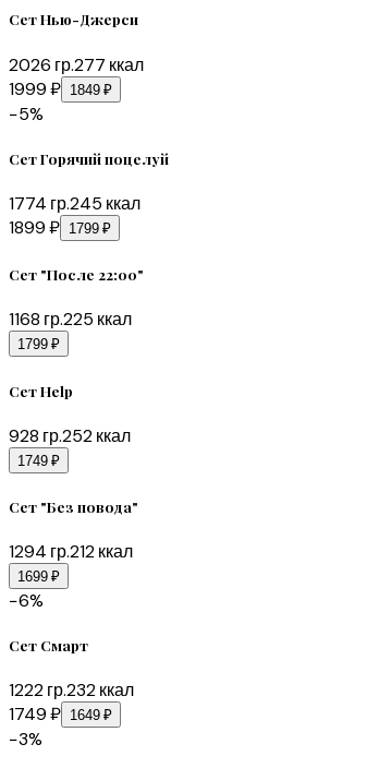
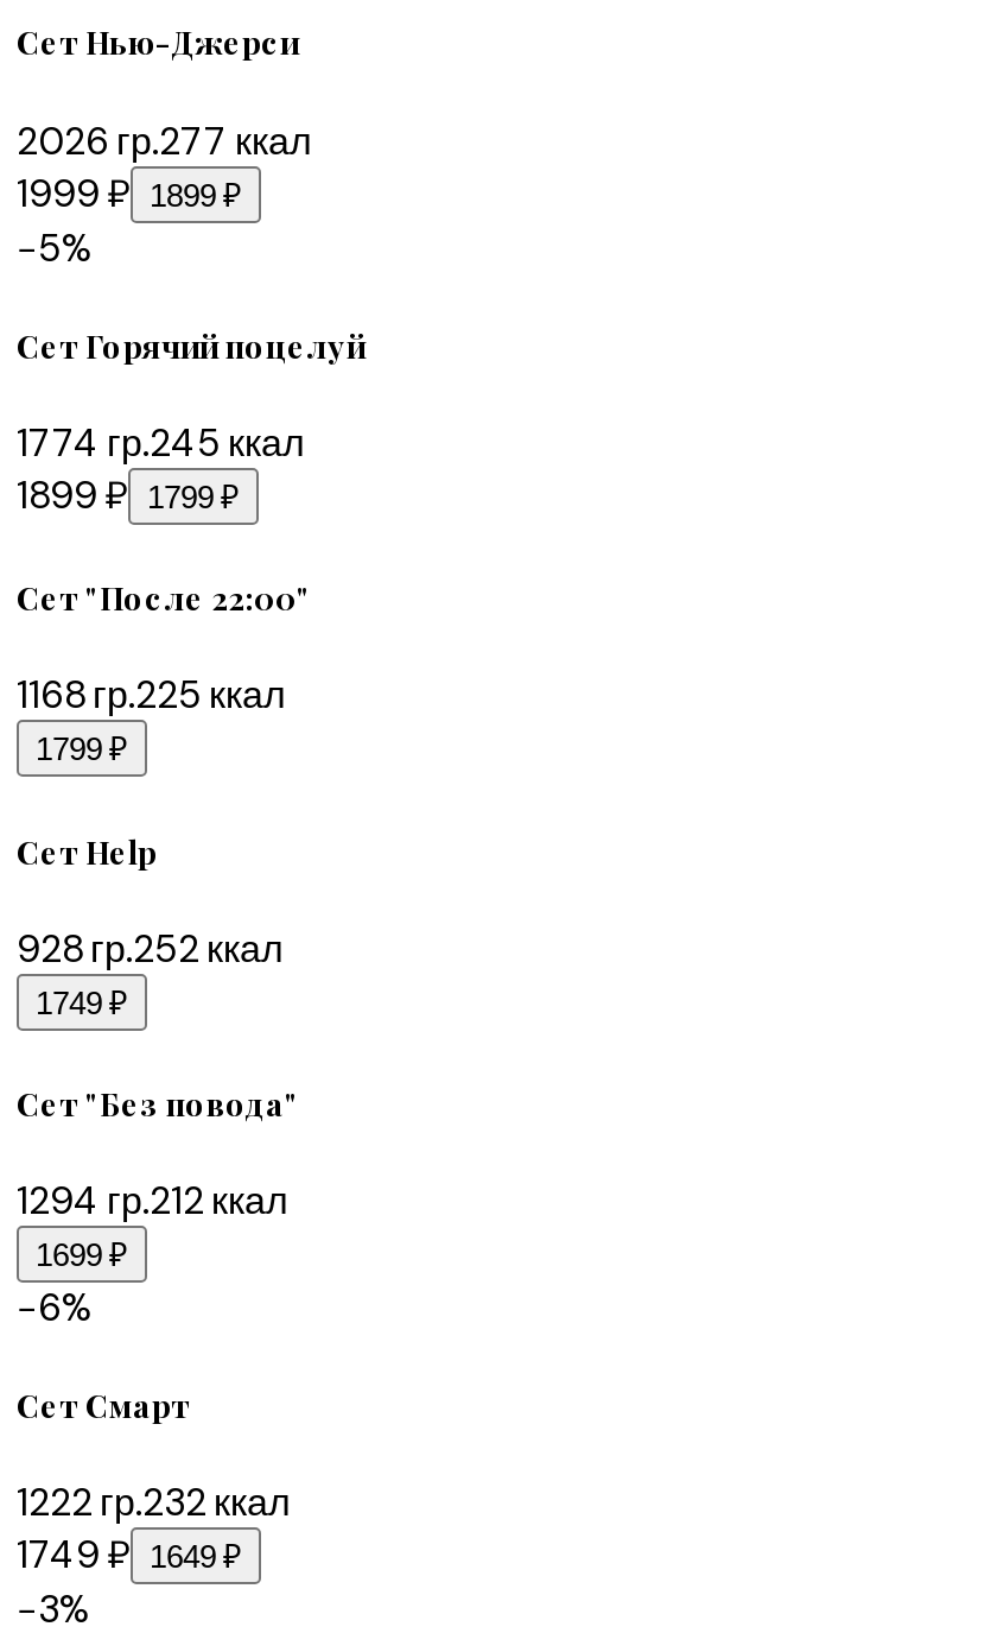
[9,77,112,100] 1999 ₽ 1849 ₽ -> [17,168,242,218] 1999 ₽ 1899 ₽

